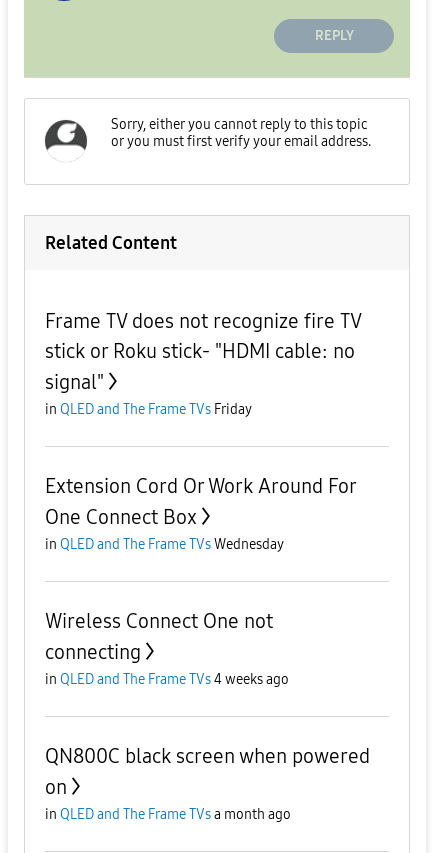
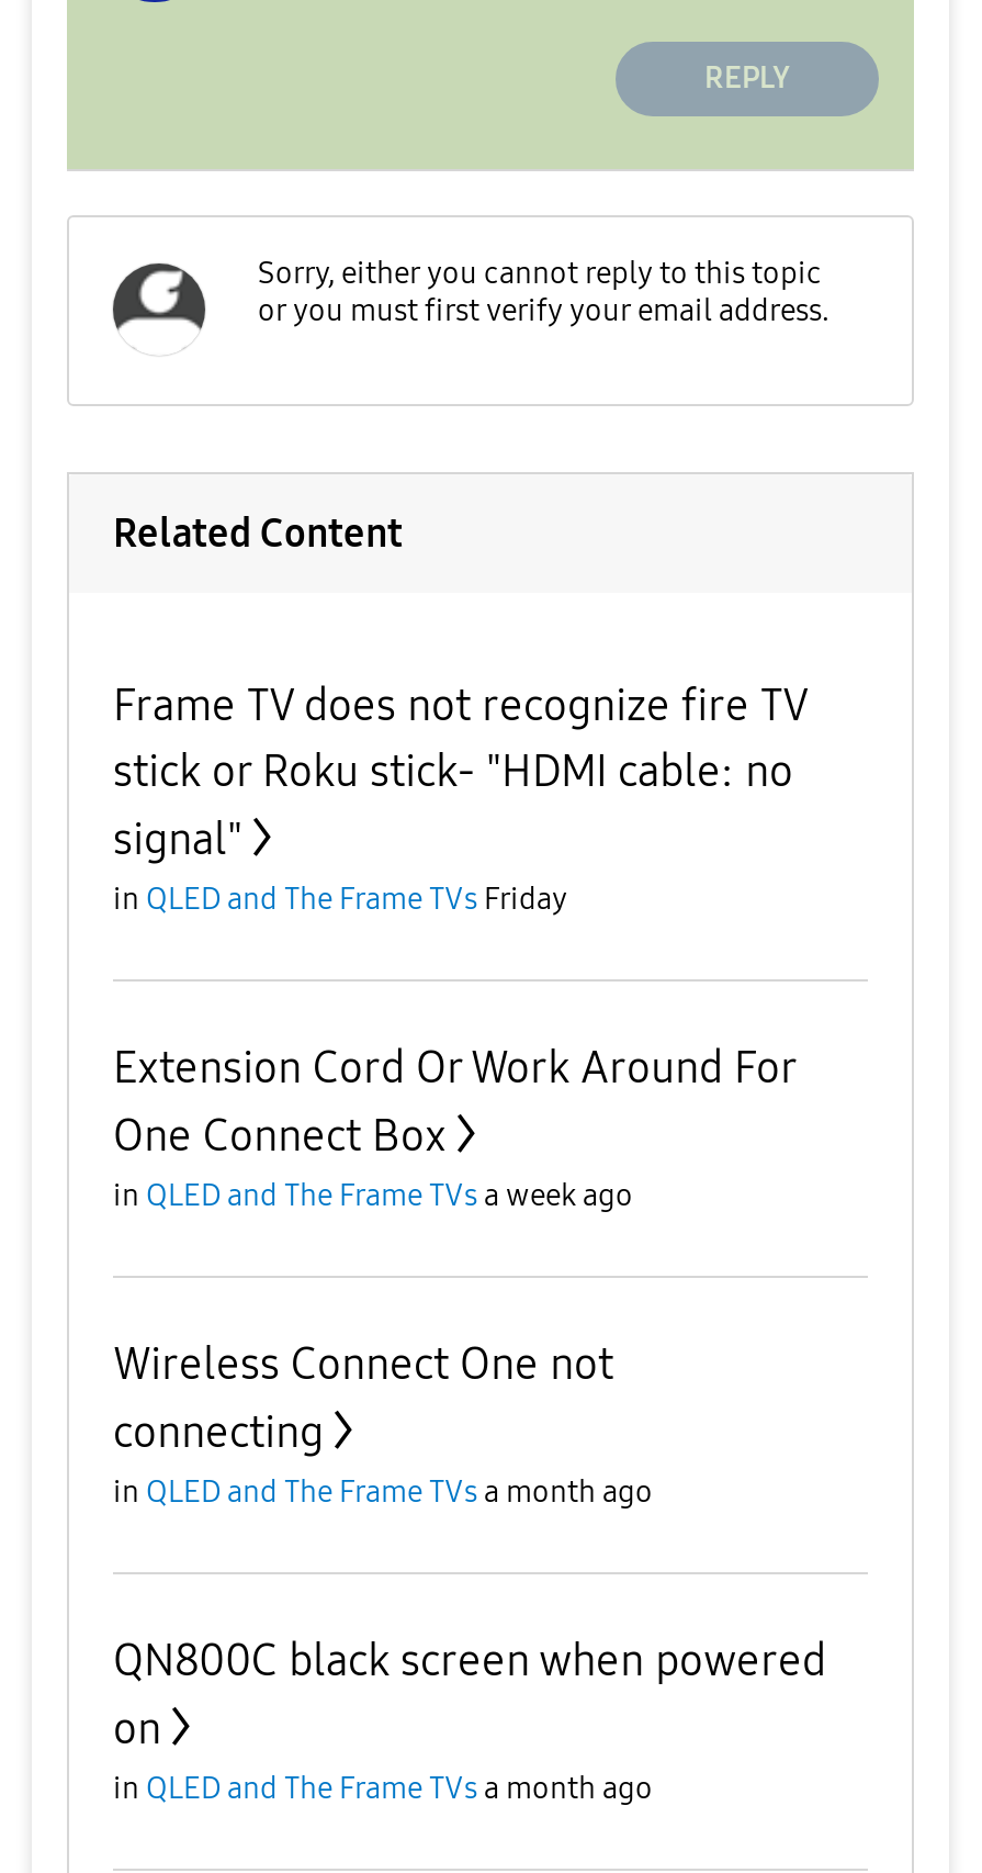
[45,536,284,553] in QLED and The Frame TVs Wednesday -> [113,1176,633,1214] in QLED and The Frame TVs a week ago
[45,671,289,688] in QLED and The Frame TVs 4 weeks ago -> [113,1473,653,1510] in QLED and The Frame TVs a month ago

